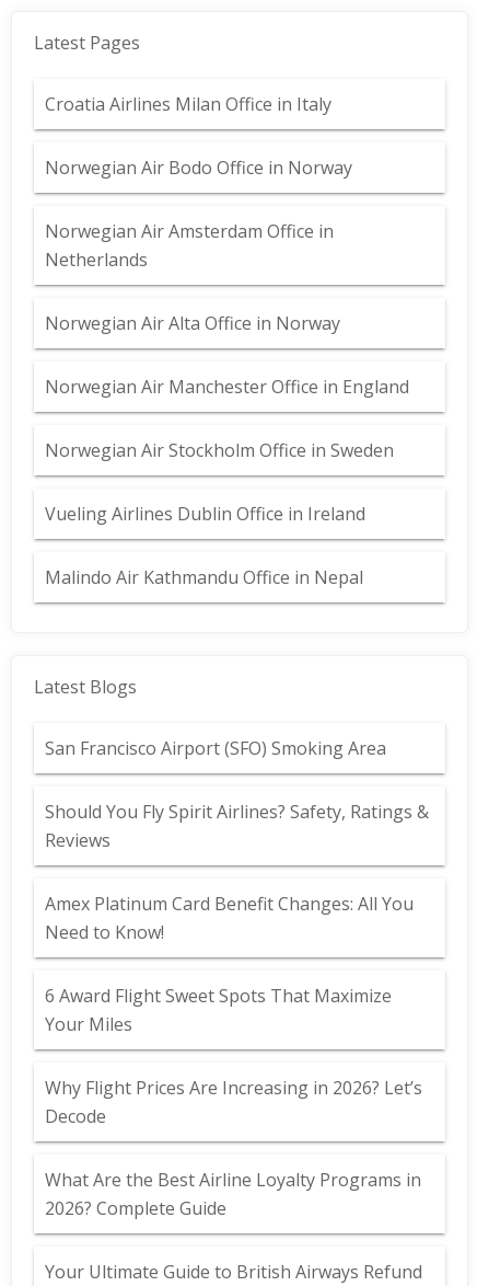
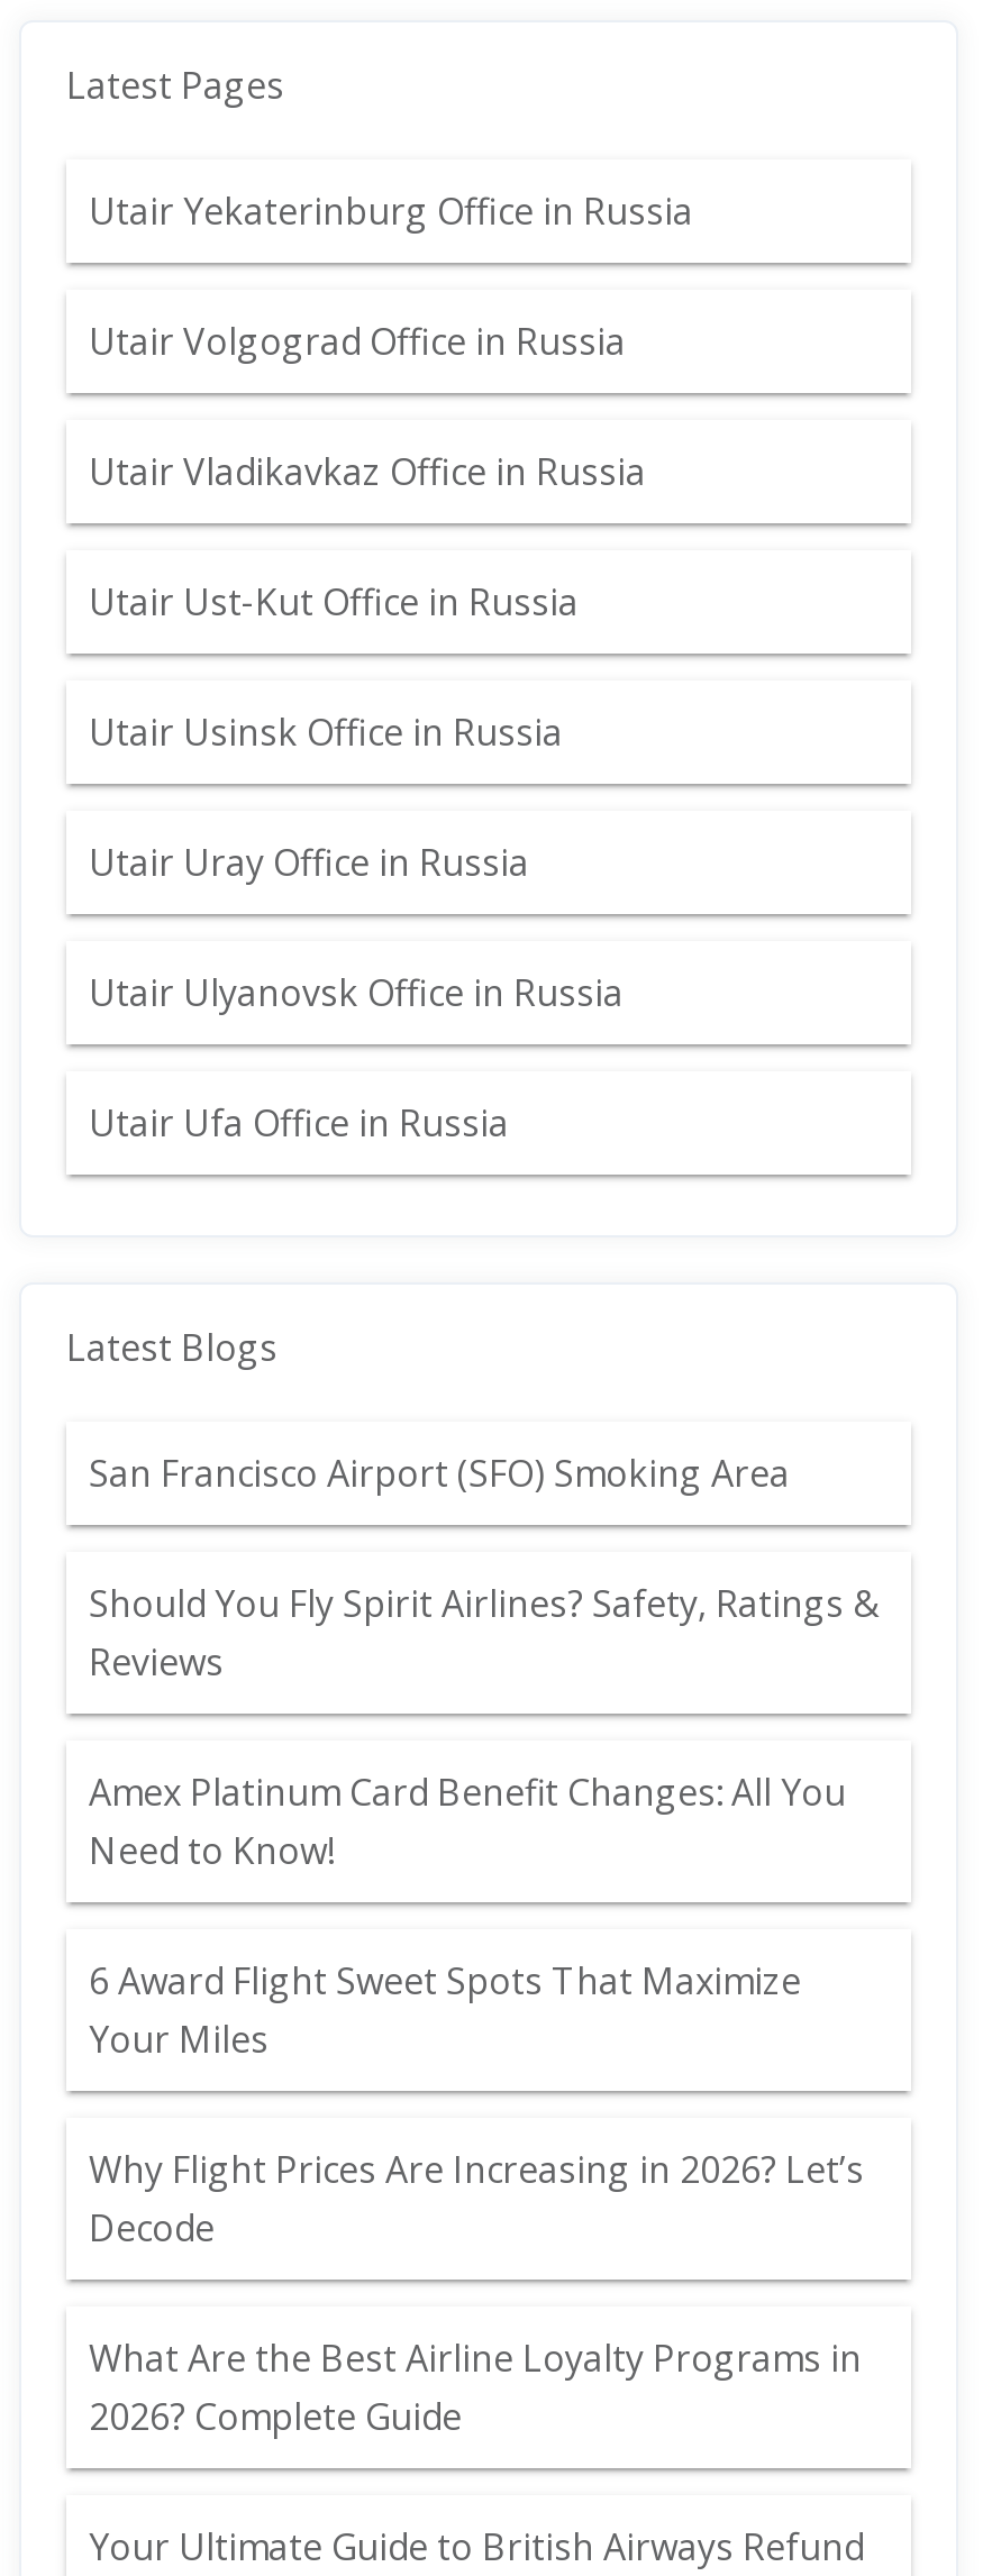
[45,92,331,116] Croatia Airlines Milan Office in Italy -> [89,186,693,236] Utair Yekaterinburg Office in Russia
[45,156,352,180] Norwegian Air Bodo Office in Norway -> [89,317,626,366] Utair Volgograd Office in Russia
[45,219,334,272] Norwegian Air Amsterdam Office in | Netherlands -> [89,447,646,496] Utair Vladikavkaz Office in Russia
[45,311,340,335] Norwegian Air Alta Office in Norway -> [89,577,579,627] Utair Ust-Kut Office in Russia
[45,375,409,399] Norwegian Air Manchester Office in England -> [89,707,563,757] Utair Usinsk Office in Russia
[45,438,394,462] Norwegian Air Stockholm Office in Sweden -> [89,838,529,887] Utair Uray Office in Russia
[45,502,365,526] Vueling Airlines Dublin Office in Ireland -> [89,968,624,1017] Utair Ulyanovsk Office in Russia
[45,565,363,589] Malindo Air Kathmandu Office in Nepal -> [89,1098,509,1148] Utair Ufa Office in Russia

